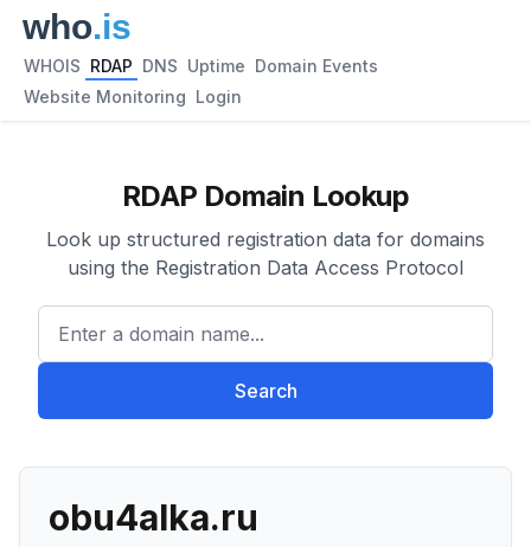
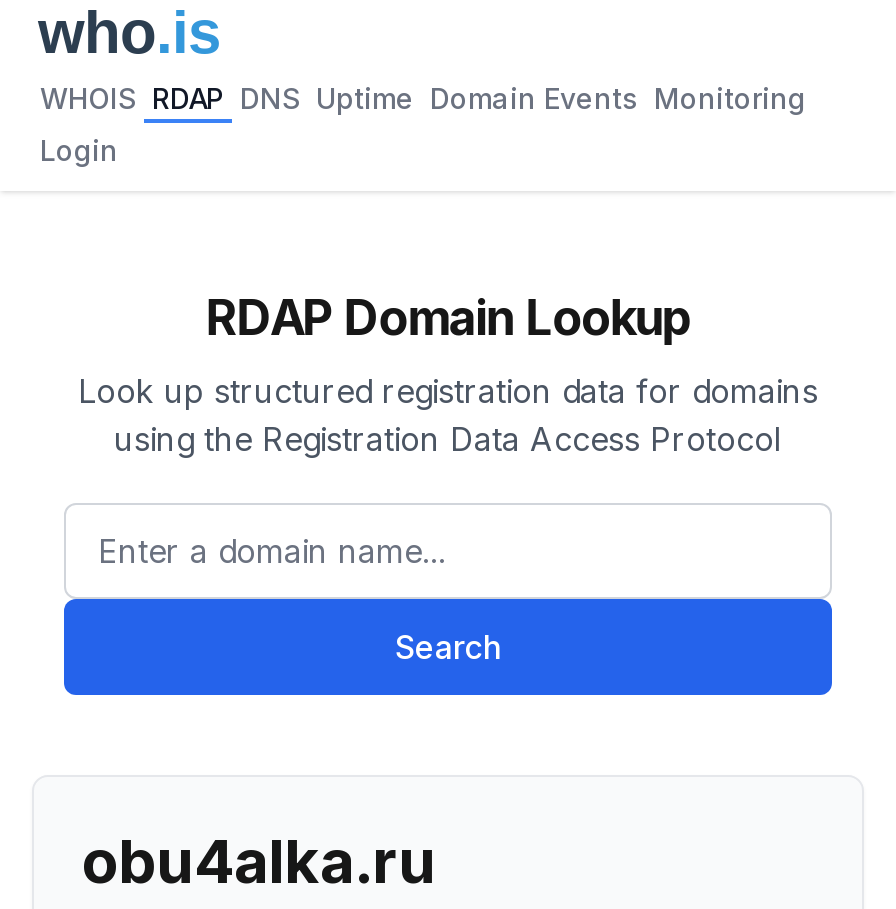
[24,56,378,76] WHOIS RDAP DNS Uptime Domain Events -> [40,81,806,115] WHOIS RDAP DNS Uptime Domain Events Monitoring
[24,86,242,107] Website Monitoring Login -> [40,133,118,167] Login

